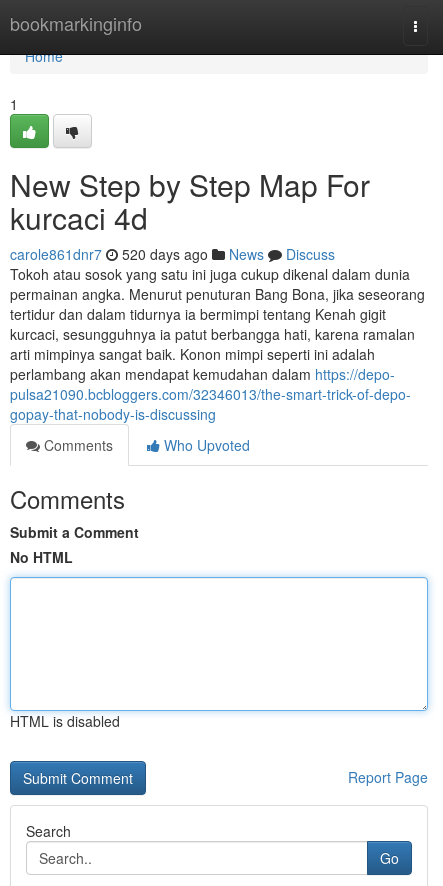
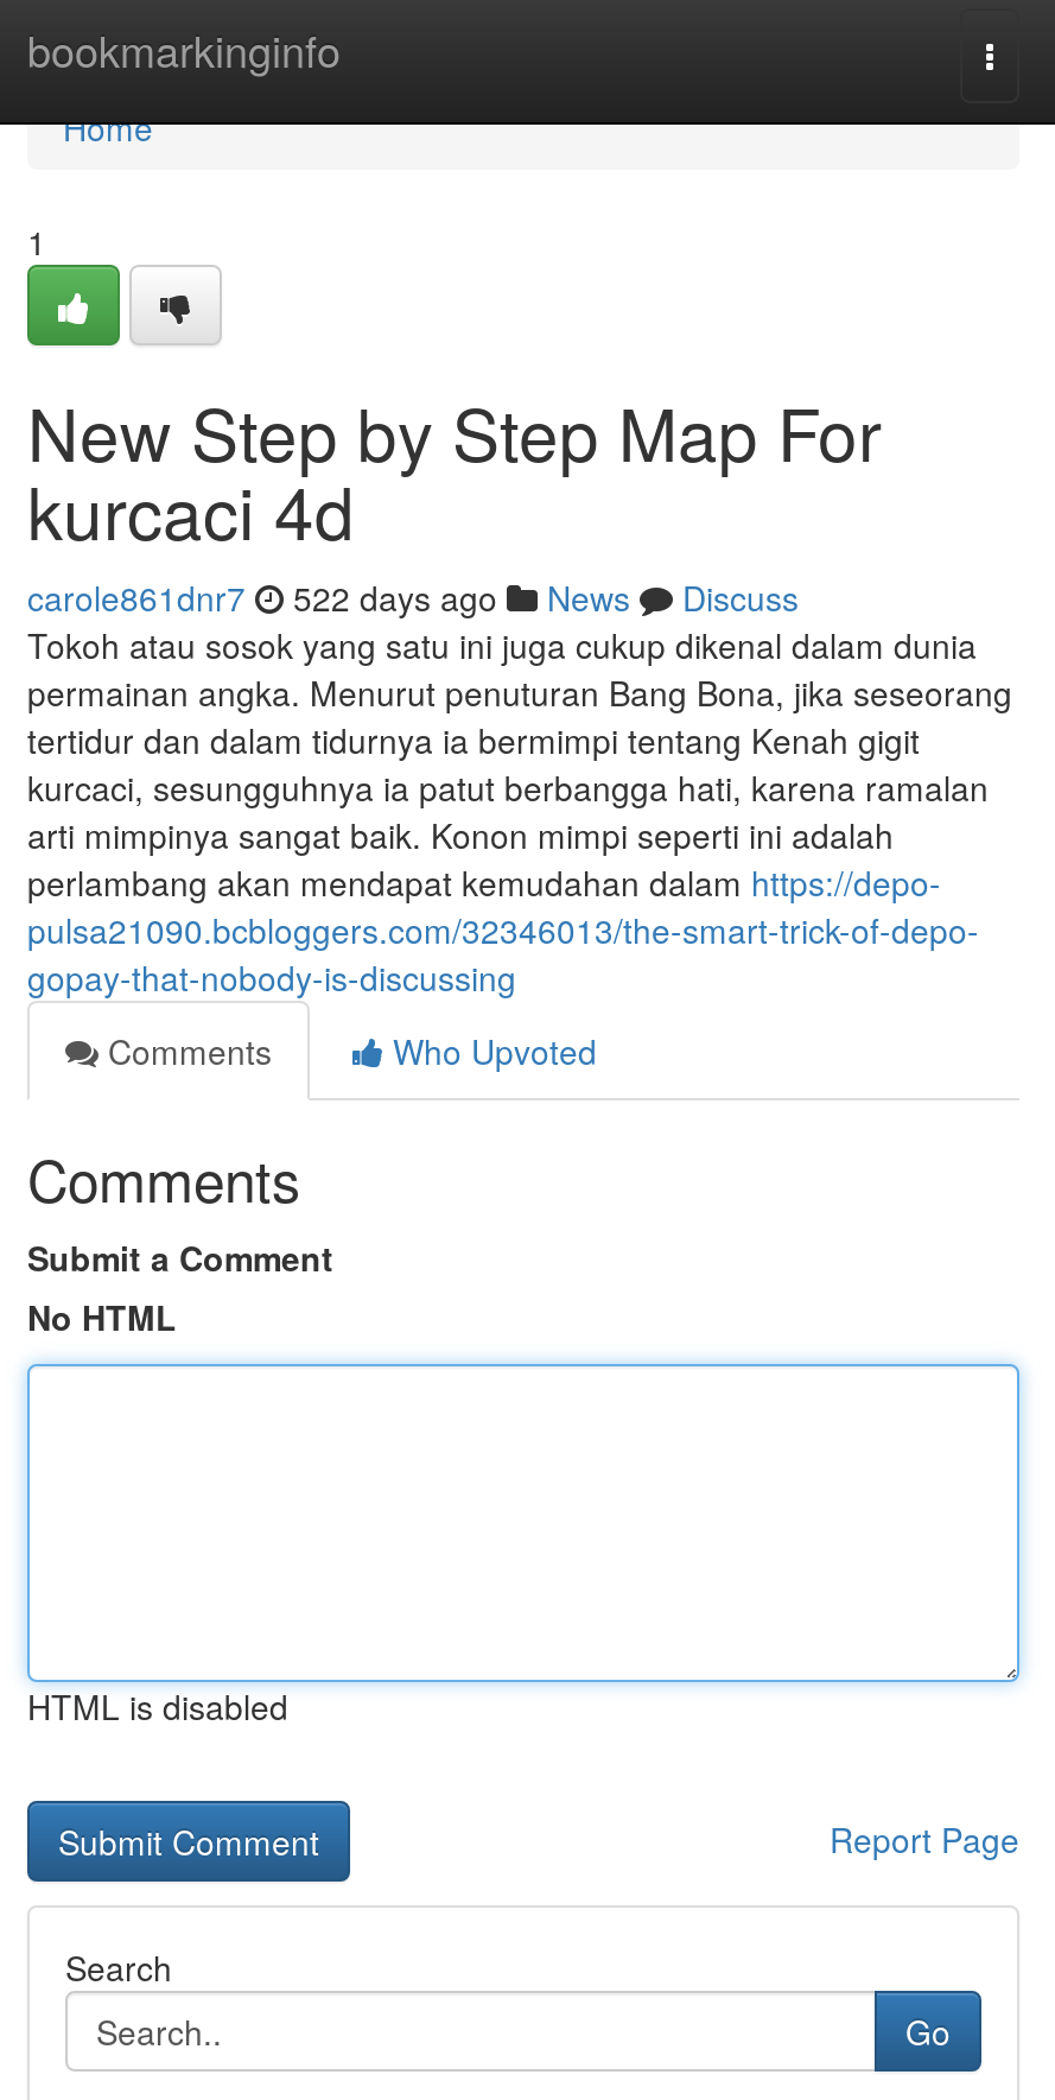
[10,244,335,264] carole861dnr7 520 days ago News Discuss -> [27,573,799,621] carole861dnr7 522 days ago News Discuss

